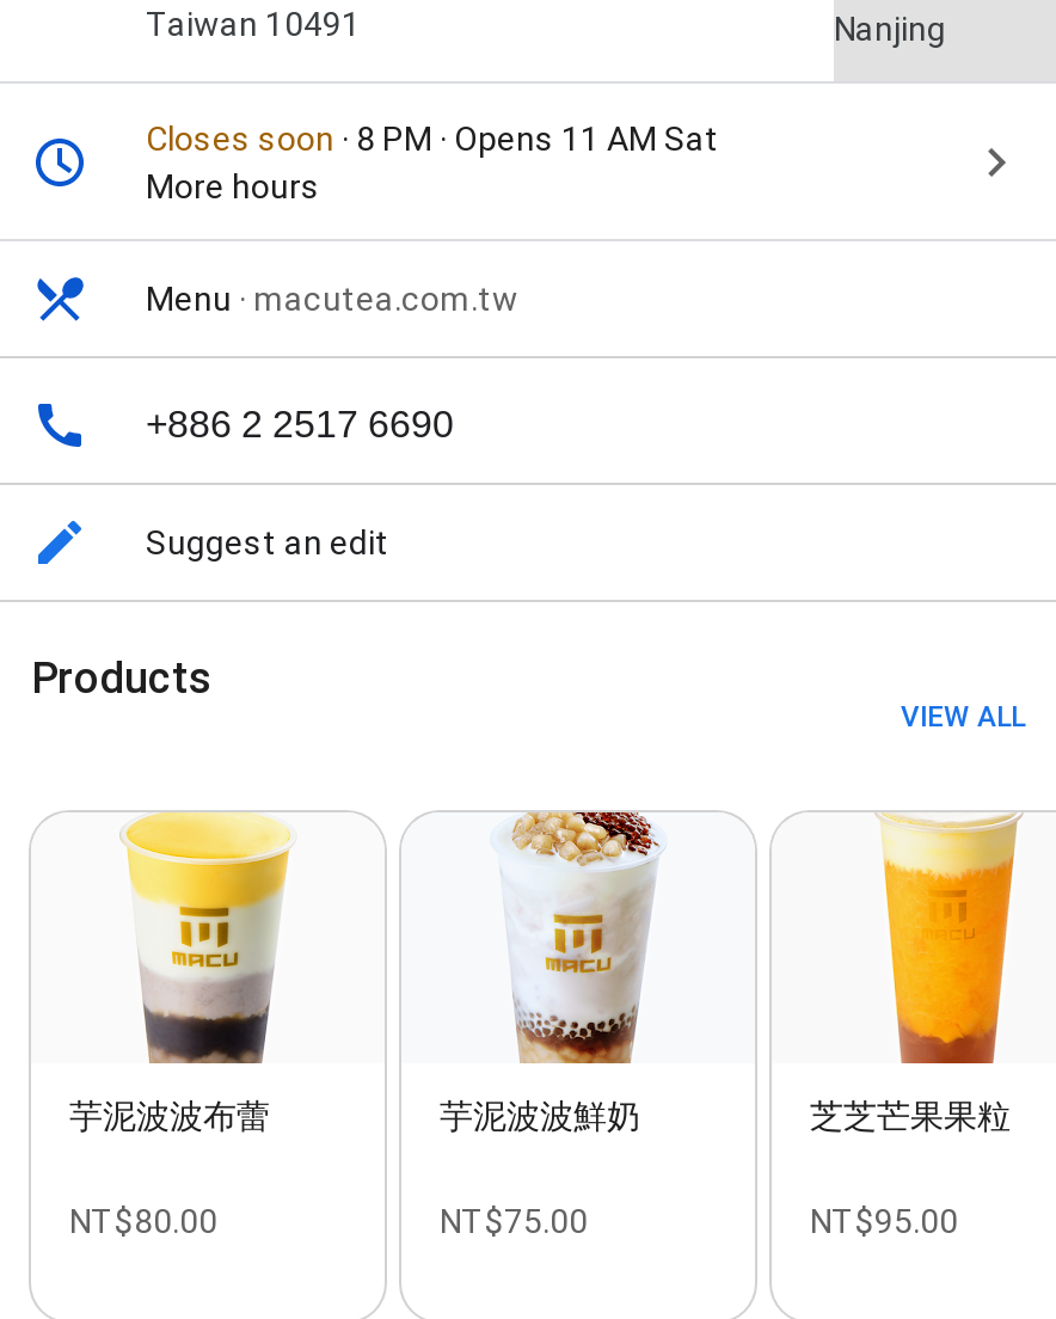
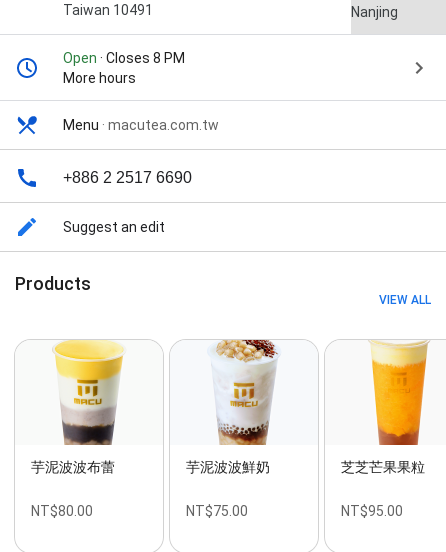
[146,120,719,158] Closes soon · 8 PM · Opens 11 AM Sat -> [63,50,185,66] Open · Closes 8 PM

